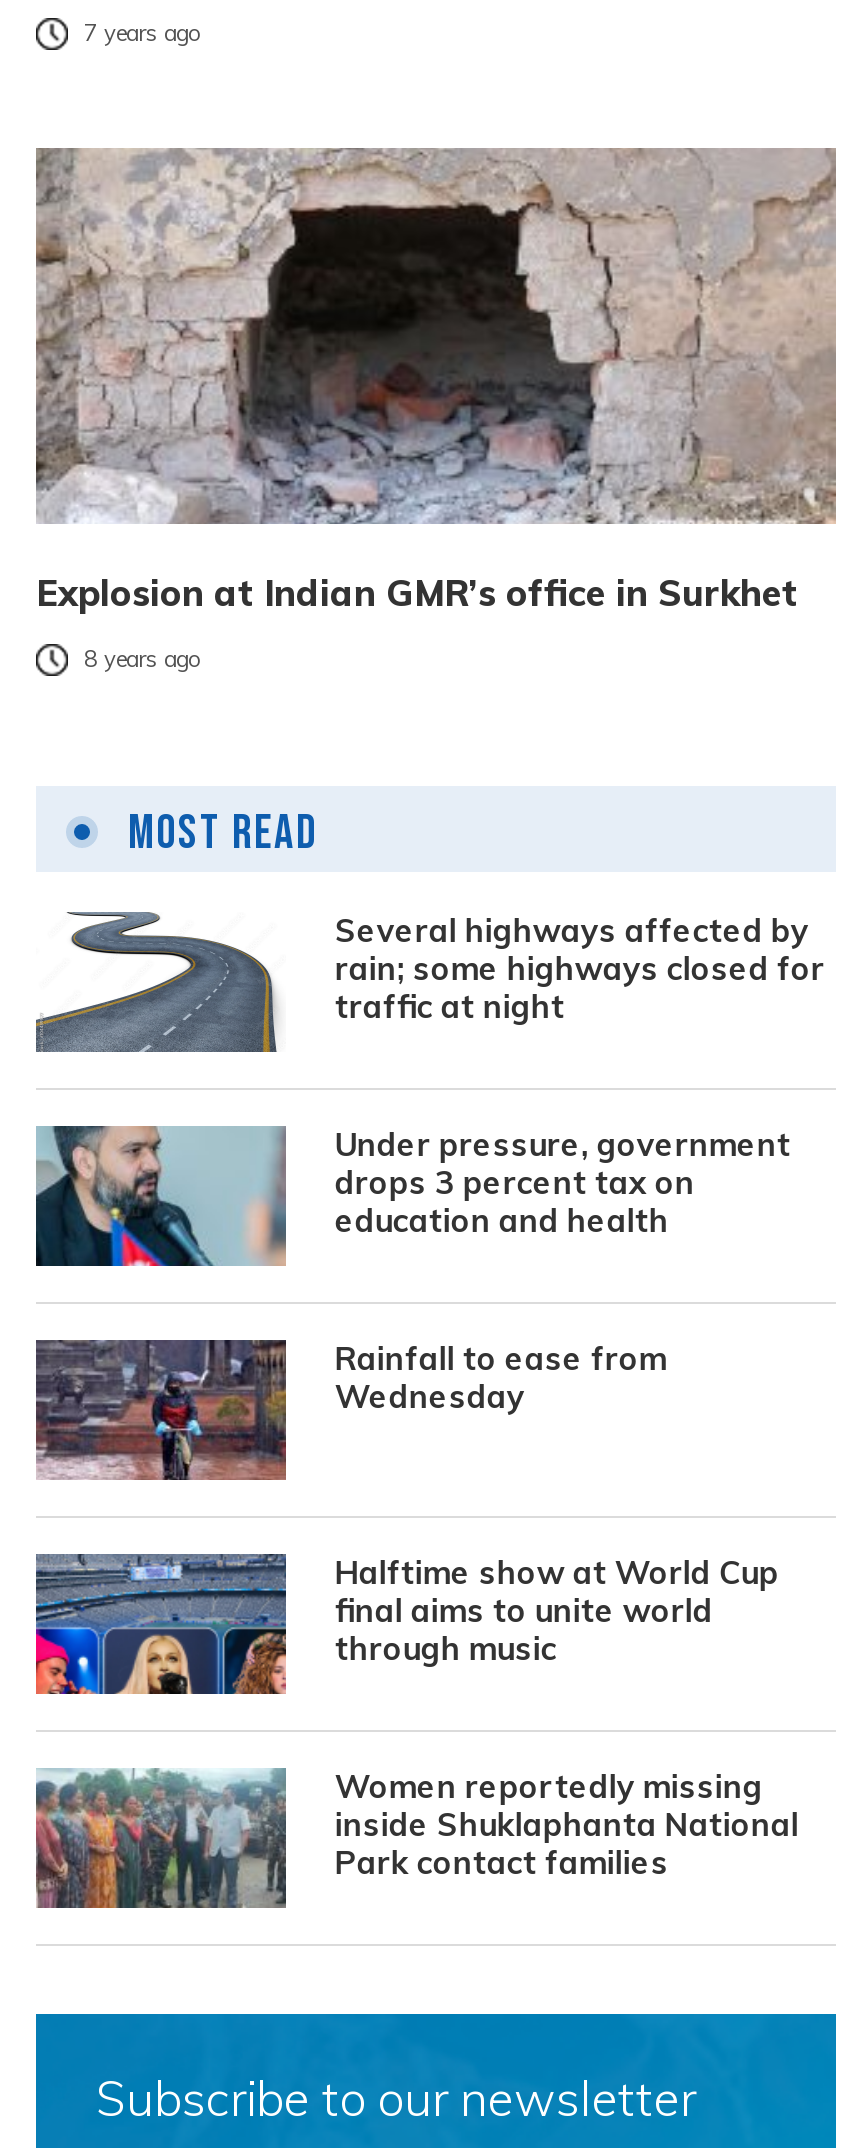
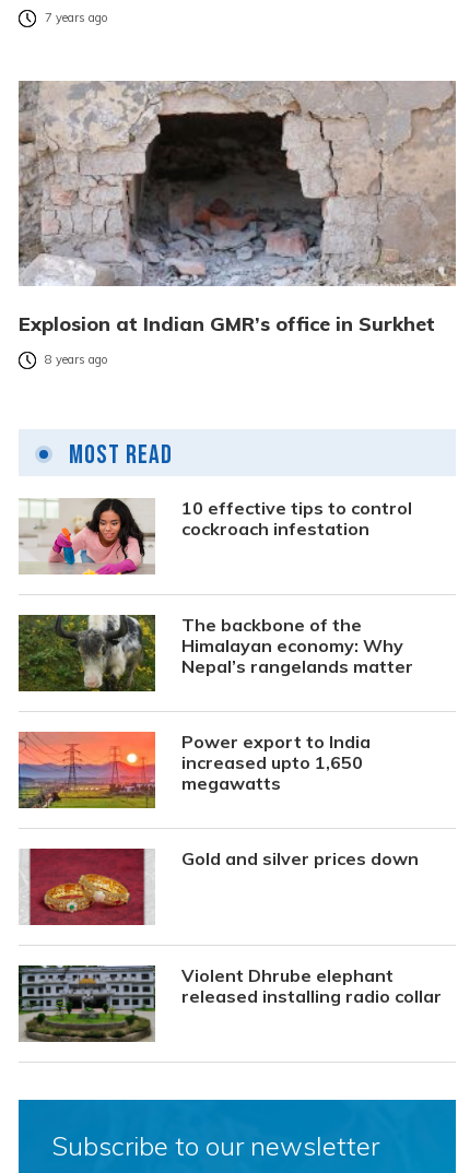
[36,909,825,1054] [image] | Several highways affected by | rain; some highways closed for | traffic at night -> [17,497,412,576] [image] | 10 effective tips to control | cockroach infestation
[36,1123,791,1268] [image] | Under pressure, government | drops 3 percent tax on | education and health -> [17,613,414,692] [image] | The backbone of the | Himalayan economy: Why | Nepal’s rangelands matter
[34,1337,667,1480] [image] | Rainfall to ease from | Wednesday -> [17,730,371,809] [image] | Power export to India | increased upto 1,650 | megawatts
[34,1551,779,1696] [image] | Halftime show at World Cup | final aims to unite world | through music -> [19,847,419,926] [image] | Gold and silver prices down
[34,1765,799,1908] [image] | Women reportedly missing | inside Shuklaphanta National | Park contact families -> [17,964,442,1042] [image] | Violent Dhrube elephant | released installing radio collar

